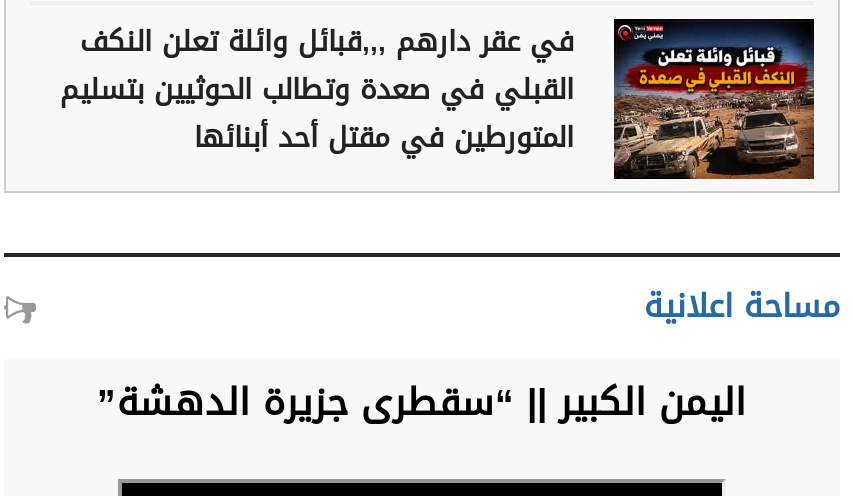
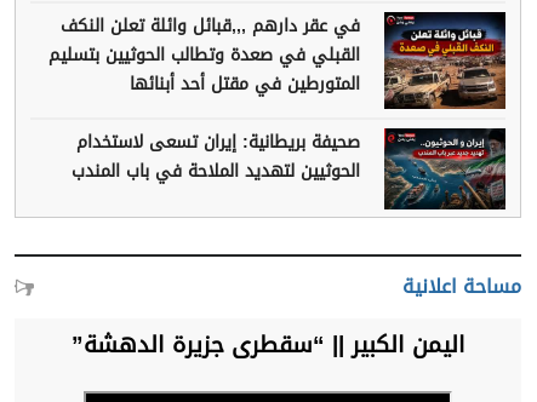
none -> [72,126,505,211] [image] | صحيفة بريطانية: إيران تسعى لاستخدام | الحوثيين لتهديد الملاحة في باب المندب

